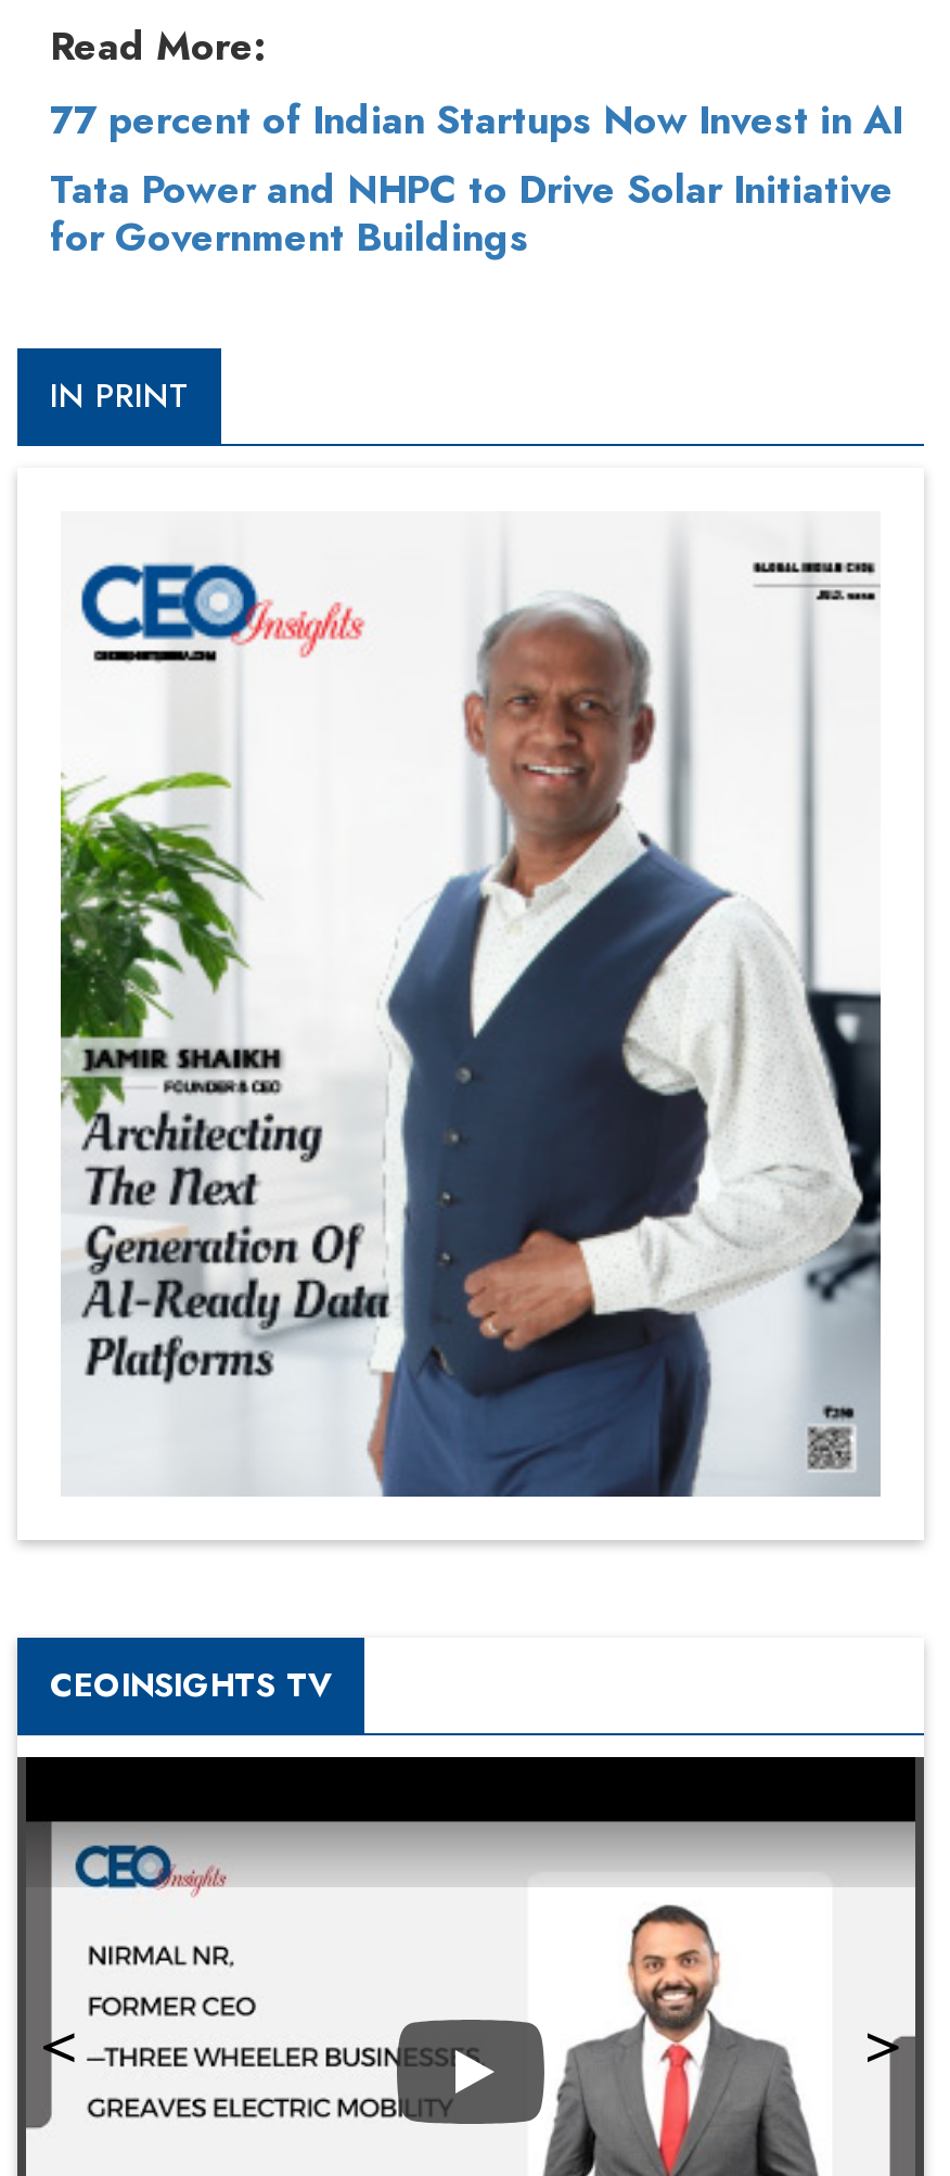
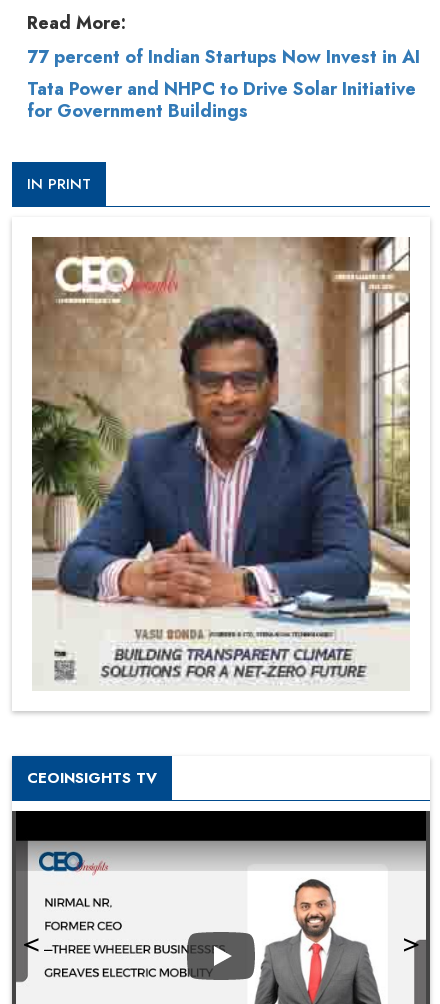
[61,511,883,1499] [image] -> [31,236,411,691] [image]

